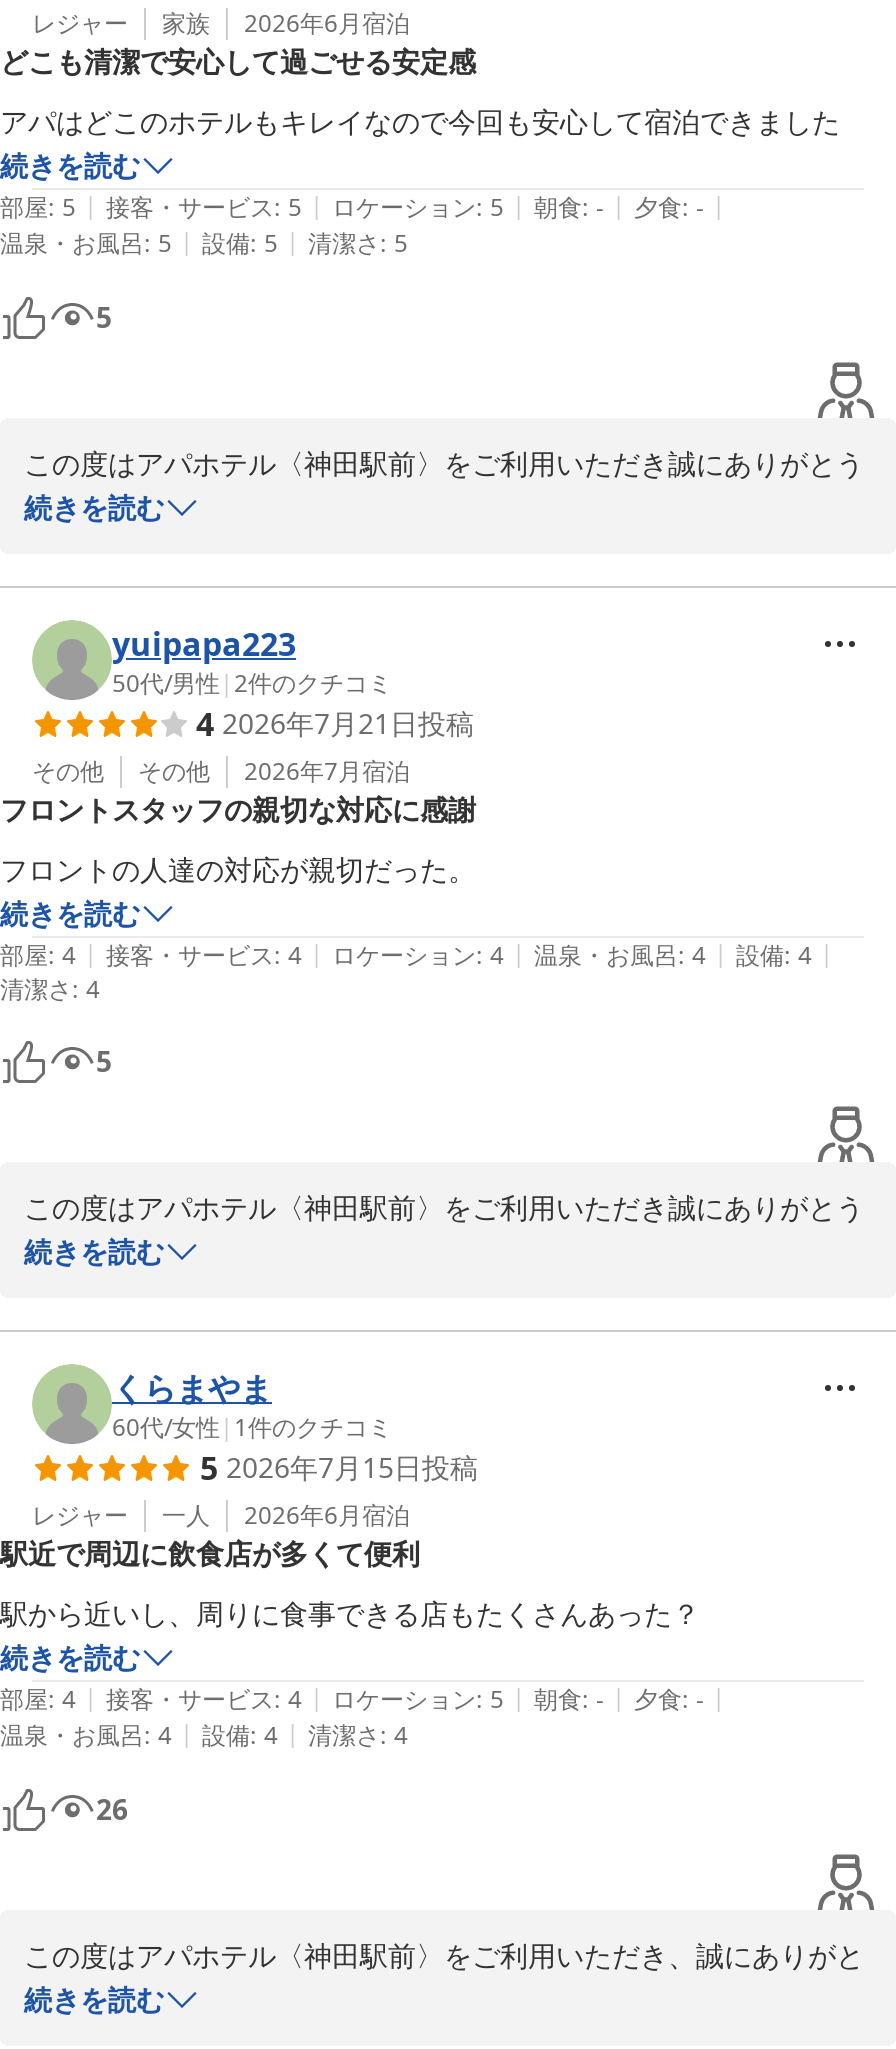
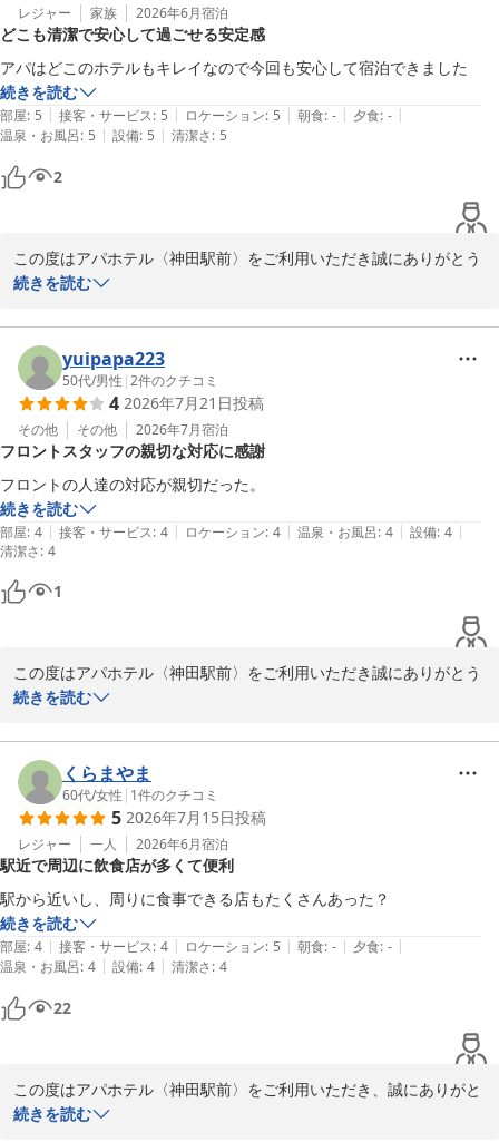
[96,298,112,336] 5 -> [53,166,62,187] 2
[96,1042,112,1080] 5 -> [53,580,62,602] 1
[96,1790,128,1828] 26 -> [53,997,71,1018] 22

